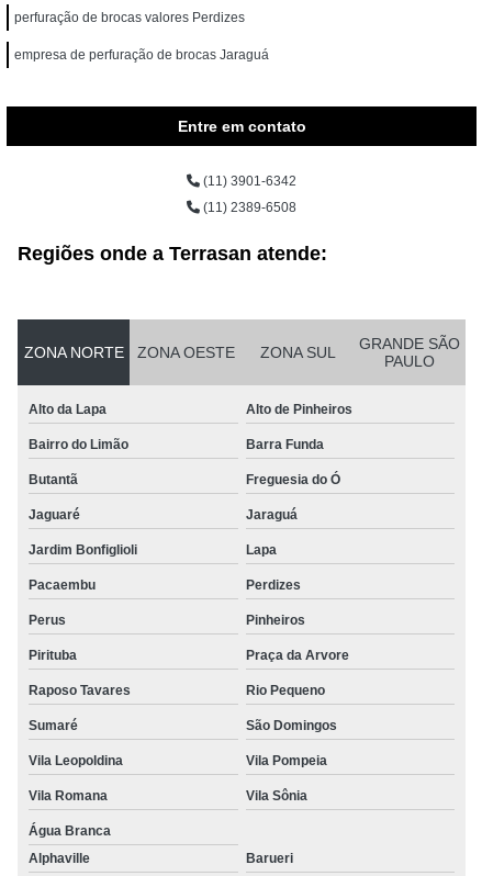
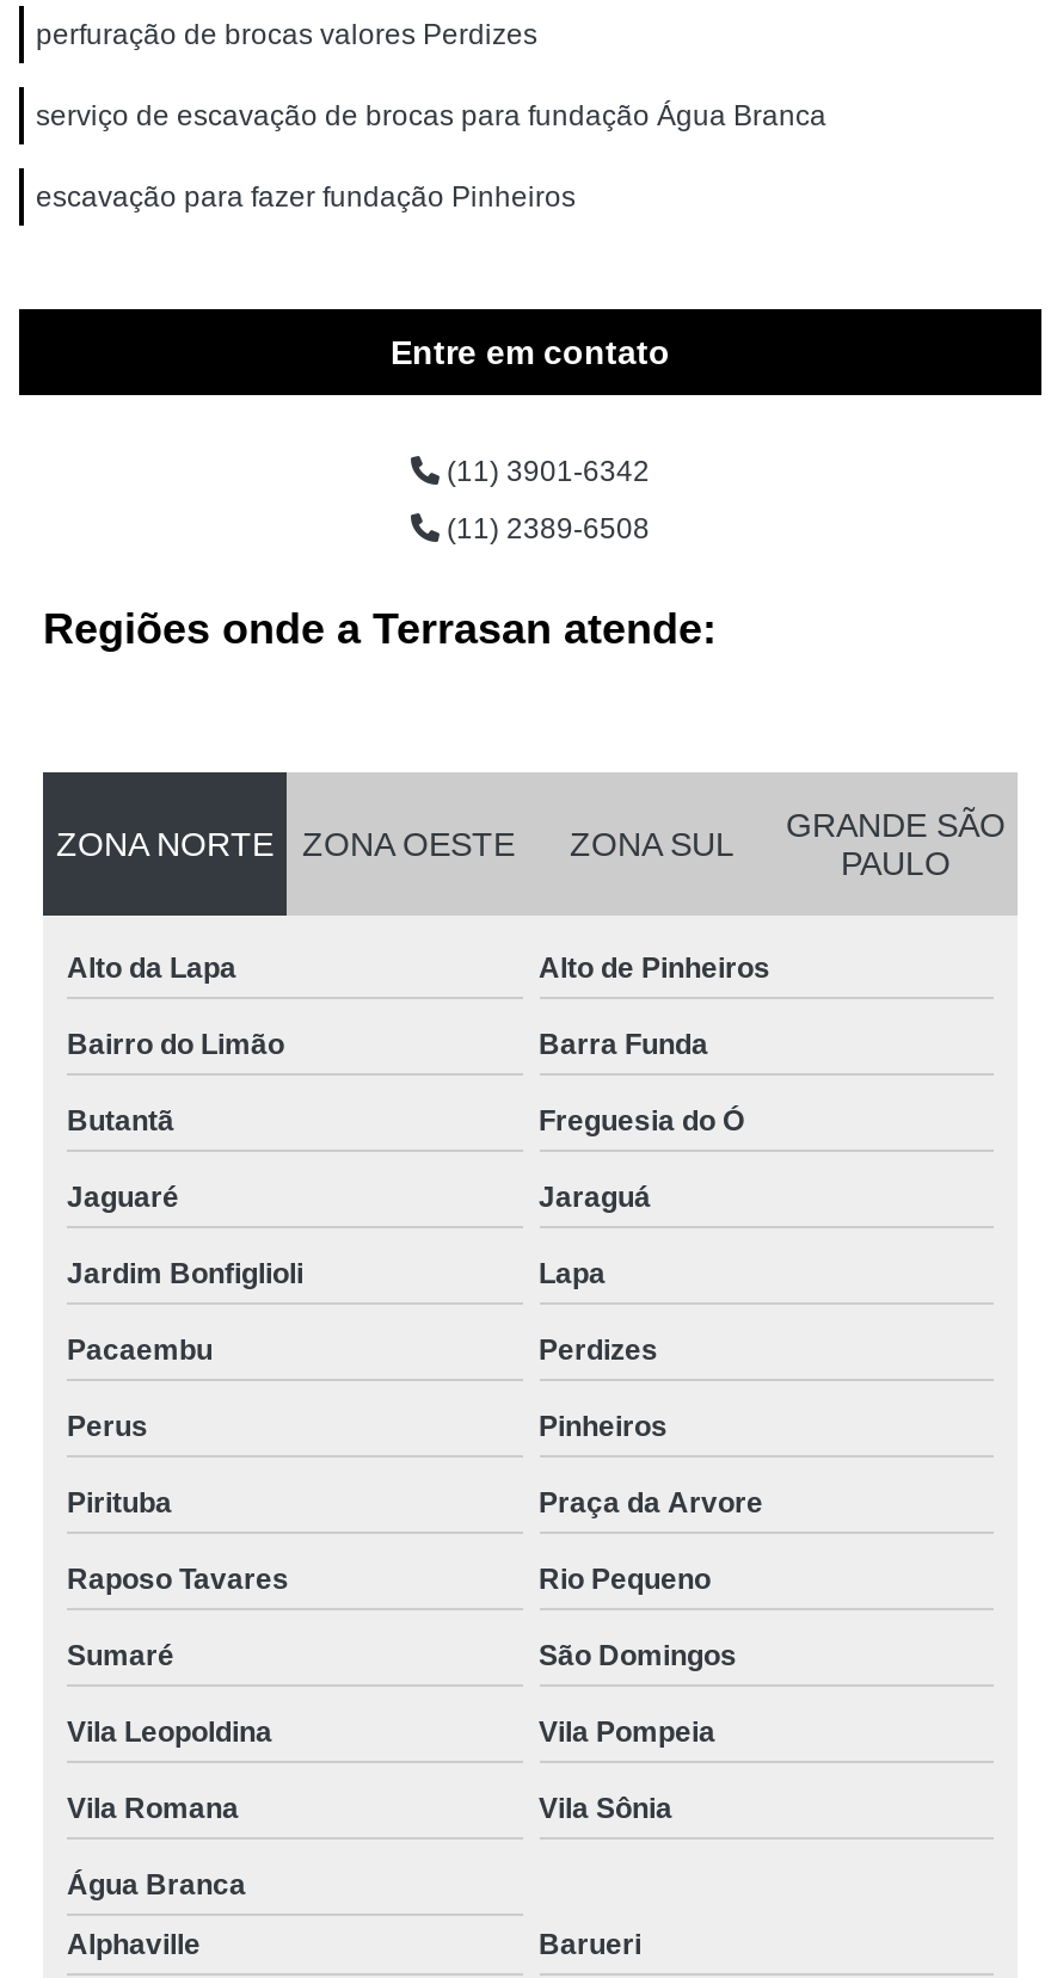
[14,47,269,63] empresa de perfuração de brocas Jaraguá -> [36,99,826,214] serviço de escavação de brocas para fundação Água Branca | escavação para fazer fundação Pinheiros

